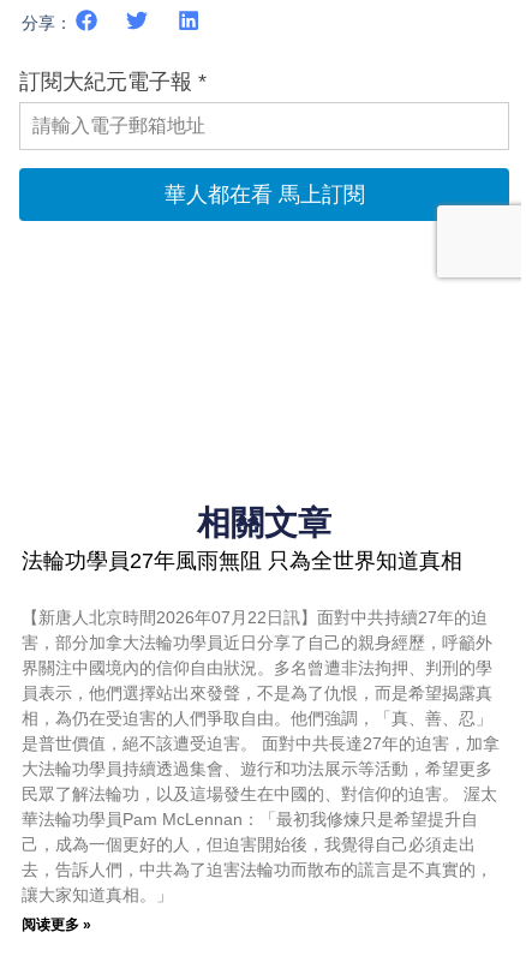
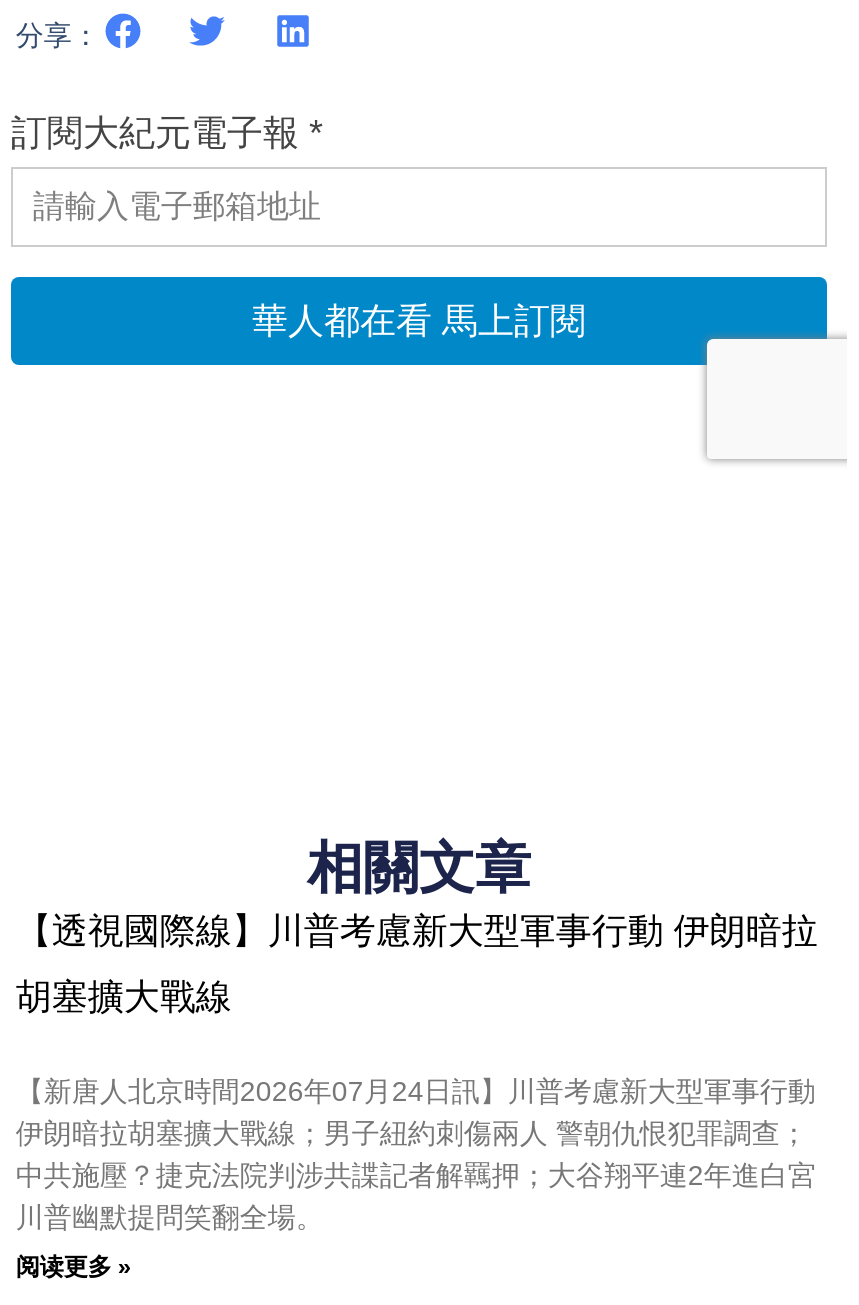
[22,548,500,904] 法輪功學員27年風雨無阻 只為全世界知道真相 | 【新唐人北京時間2026年07月22日訊】面對中共持續27年的迫 | 害，部分加拿大法輪功學員近日分享了自己的親身經歷，呼籲外 | 界關注中國境內的信仰自由狀況。多名曾遭非法拘押、判刑的學 | 員表示，他們選擇站出來發聲，不是為了仇恨，而是希望揭露真 | 相，為仍在受迫害的人們爭取自由。他們強調，「真、善、忍」 | 是普世價值，絕不該遭受迫害。 面對中共長達27年的迫害，加拿 | 大法輪功學員持續透過集會、遊行和功法展示等活動，希望更多 | 民眾了解法輪功，以及這場發生在中國的、對信仰的迫害。 渥太 | 華法輪功學員Pam McLennan：「最初我修煉只是希望提升自 | 己，成為一個更好的人，但迫害開始後，我覺得自己必須走出 | 去，告訴人們，中共為了迫害法輪功而散布的謊言是不真實的， | 讓大家知道真相。」 -> [16,910,818,1232] 【透視國際線】川普考慮新大型軍事行動 伊朗暗拉 | 胡塞擴大戰線 | 【新唐人北京時間2026年07月24日訊】川普考慮新大型軍事行動 | 伊朗暗拉胡塞擴大戰線；男子紐約刺傷兩人 警朝仇恨犯罪調查； | 中共施壓？捷克法院判涉共諜記者解羈押；大谷翔平連2年進白宮 | 川普幽默提問笑翻全場。

